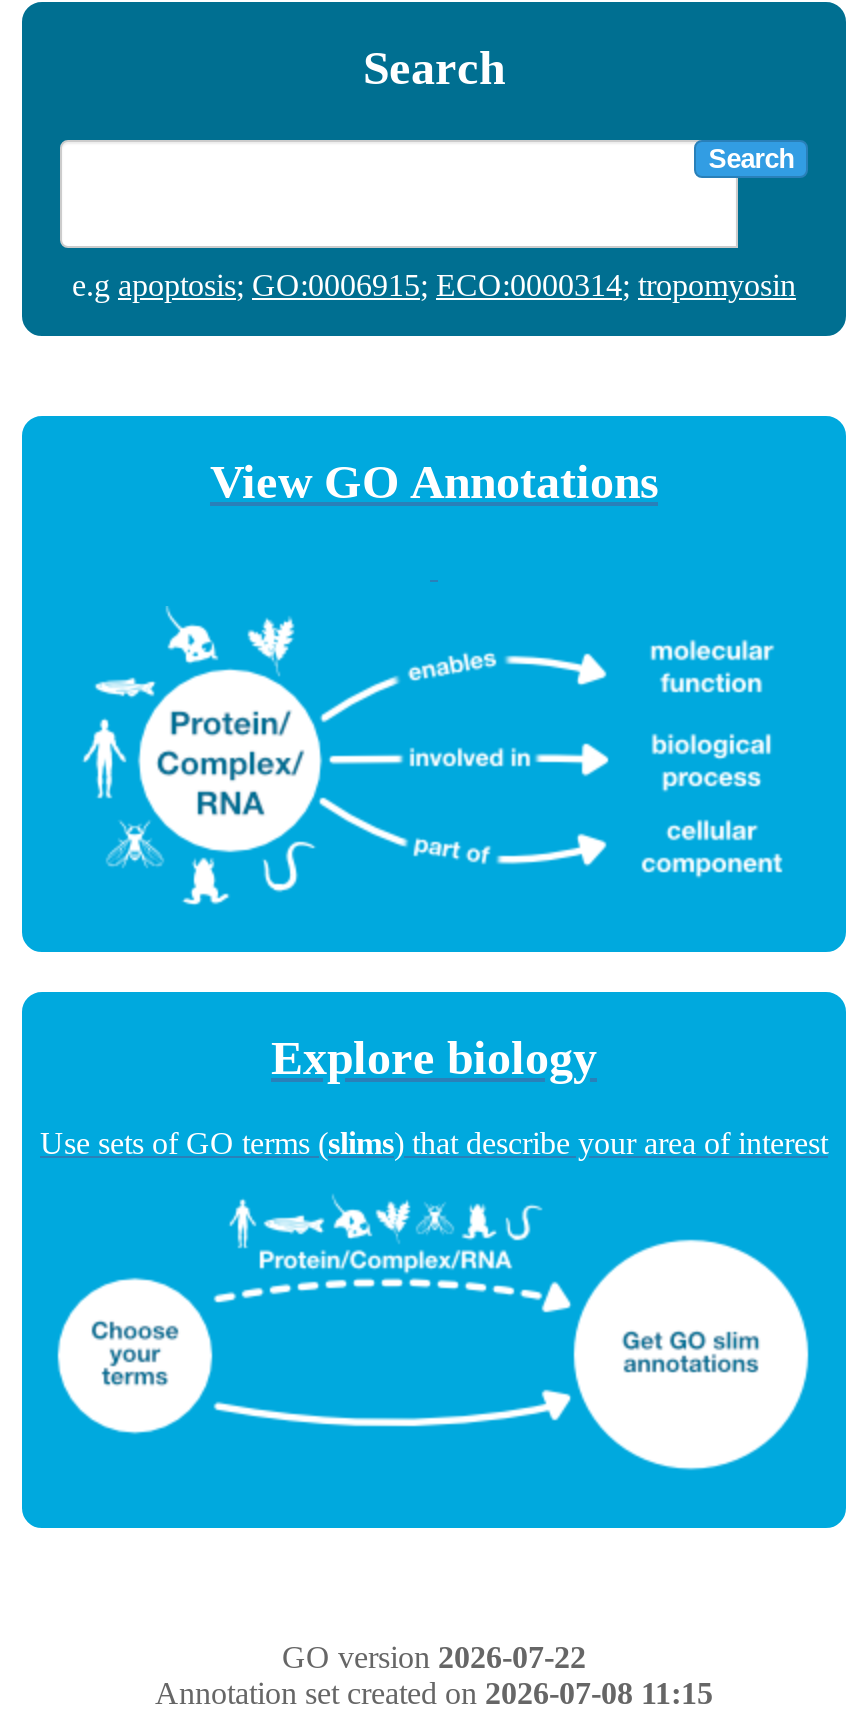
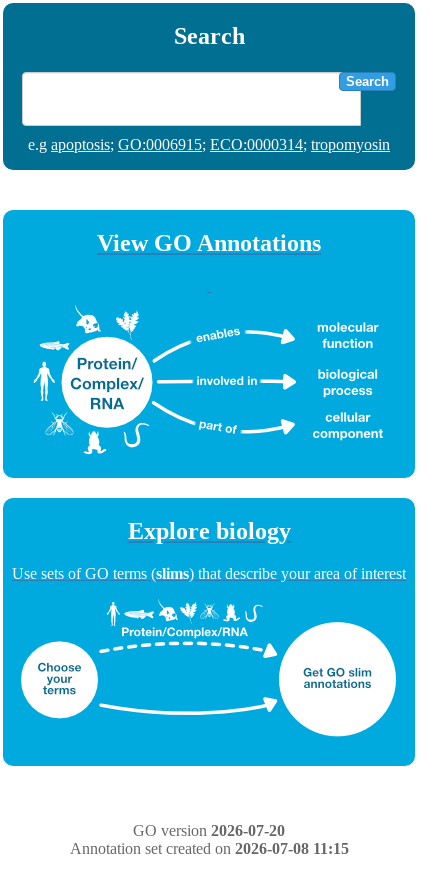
[282,1640,586,1674] GO version 2026-07-22 -> [133,822,285,839] GO version 2026-07-20

